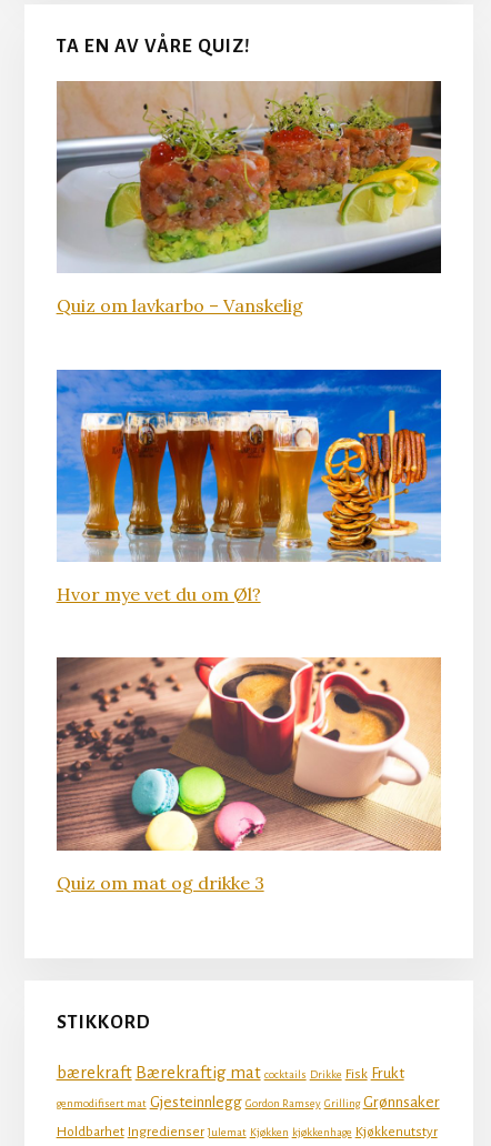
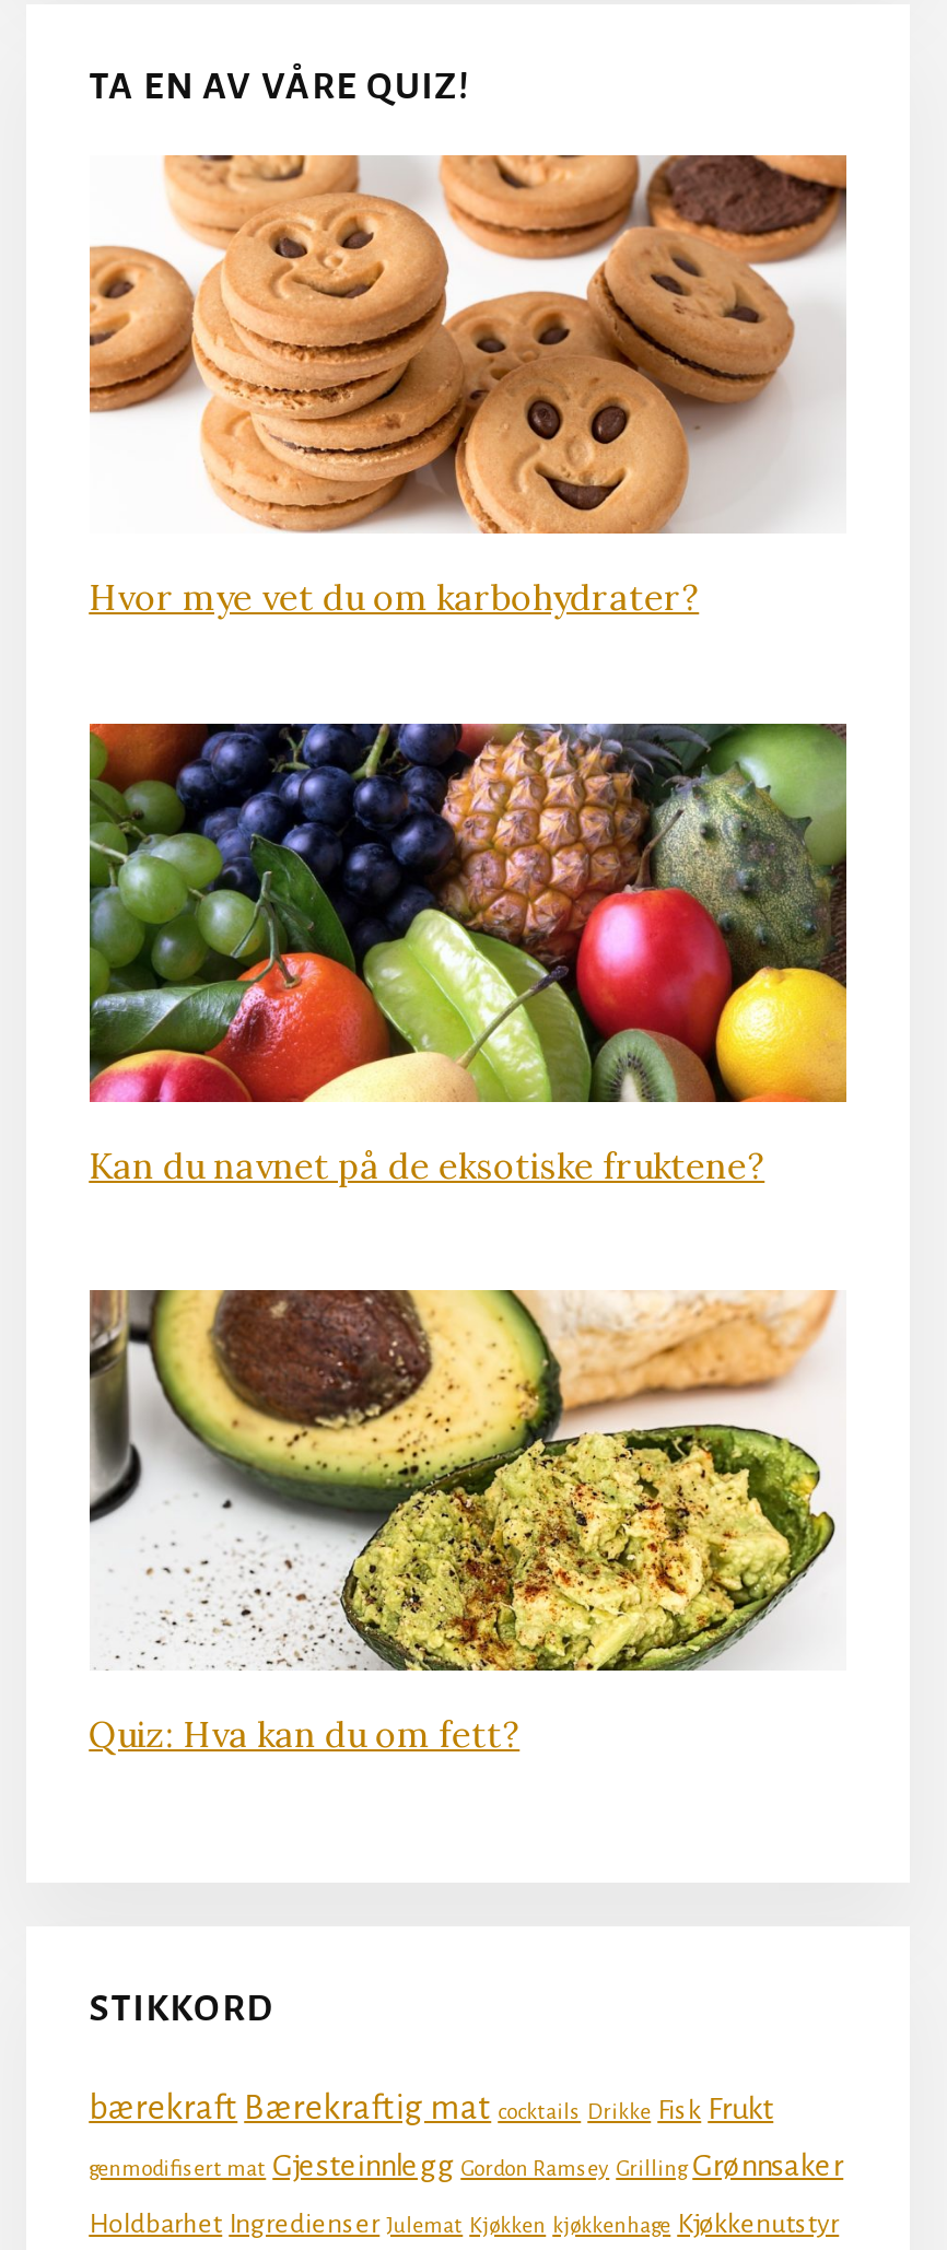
[56,80,442,317] [image] | Quiz om lavkarbo – Vanskelig -> [87,153,849,619] [image] | Hvor mye vet du om karbohydrater?
[56,369,442,605] [image] | Hvor mye vet du om Øl? -> [87,722,849,1187] [image] | Kan du navnet på de eksotiske fruktene?
[56,656,442,893] [image] | Quiz om mat og drikke 3 -> [87,1288,846,1755] [image] | Quiz: Hva kan du om fett?

